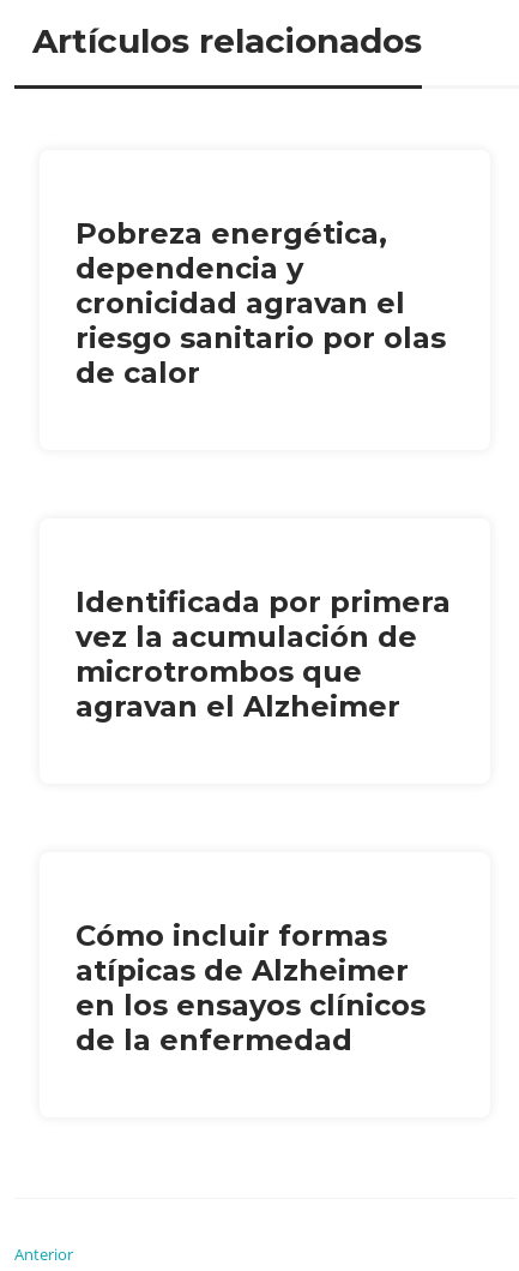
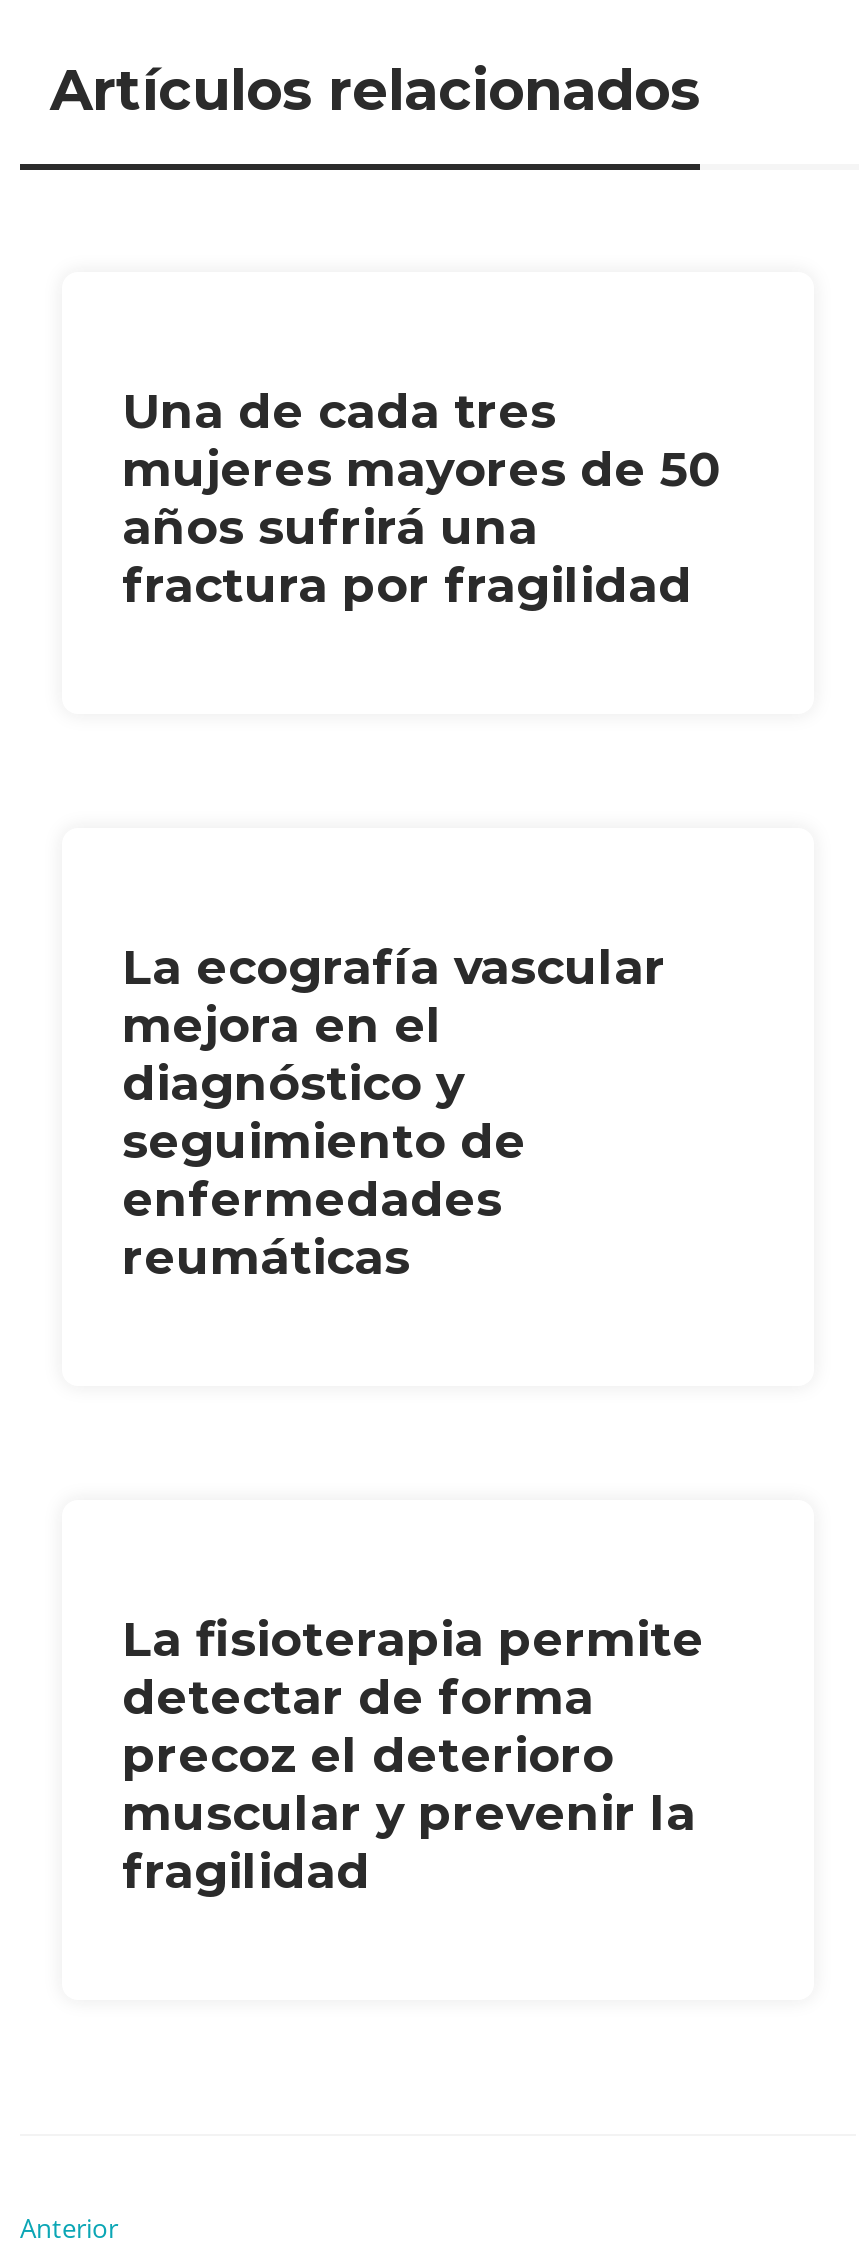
[76,216,446,390] Pobreza energética, | dependencia y | cronicidad agravan el | riesgo sanitario por olas | de calor -> [122,382,720,614] Una de cada tres | mujeres mayores de 50 | años sufrirá una | fractura por fragilidad
[76,584,451,724] Identificada por primera | vez la acumulación de | microtrombos que | agravan el Alzheimer -> [122,938,666,1286] La ecografía vascular | mejora en el | diagnóstico y | seguimiento de | enfermedades | reumáticas
[76,918,426,1057] Cómo incluir formas | atípicas de Alzheimer | en los ensayos clínicos | de la enfermedad -> [122,1610,704,1900] La fisioterapia permite | detectar de forma | precoz el deterioro | muscular y prevenir la | fragilidad

